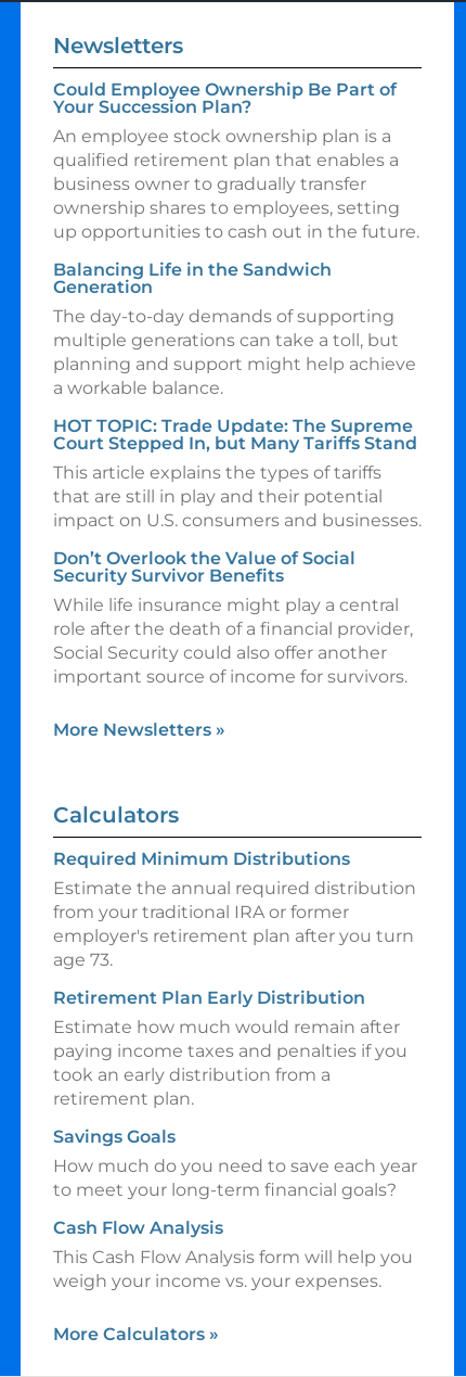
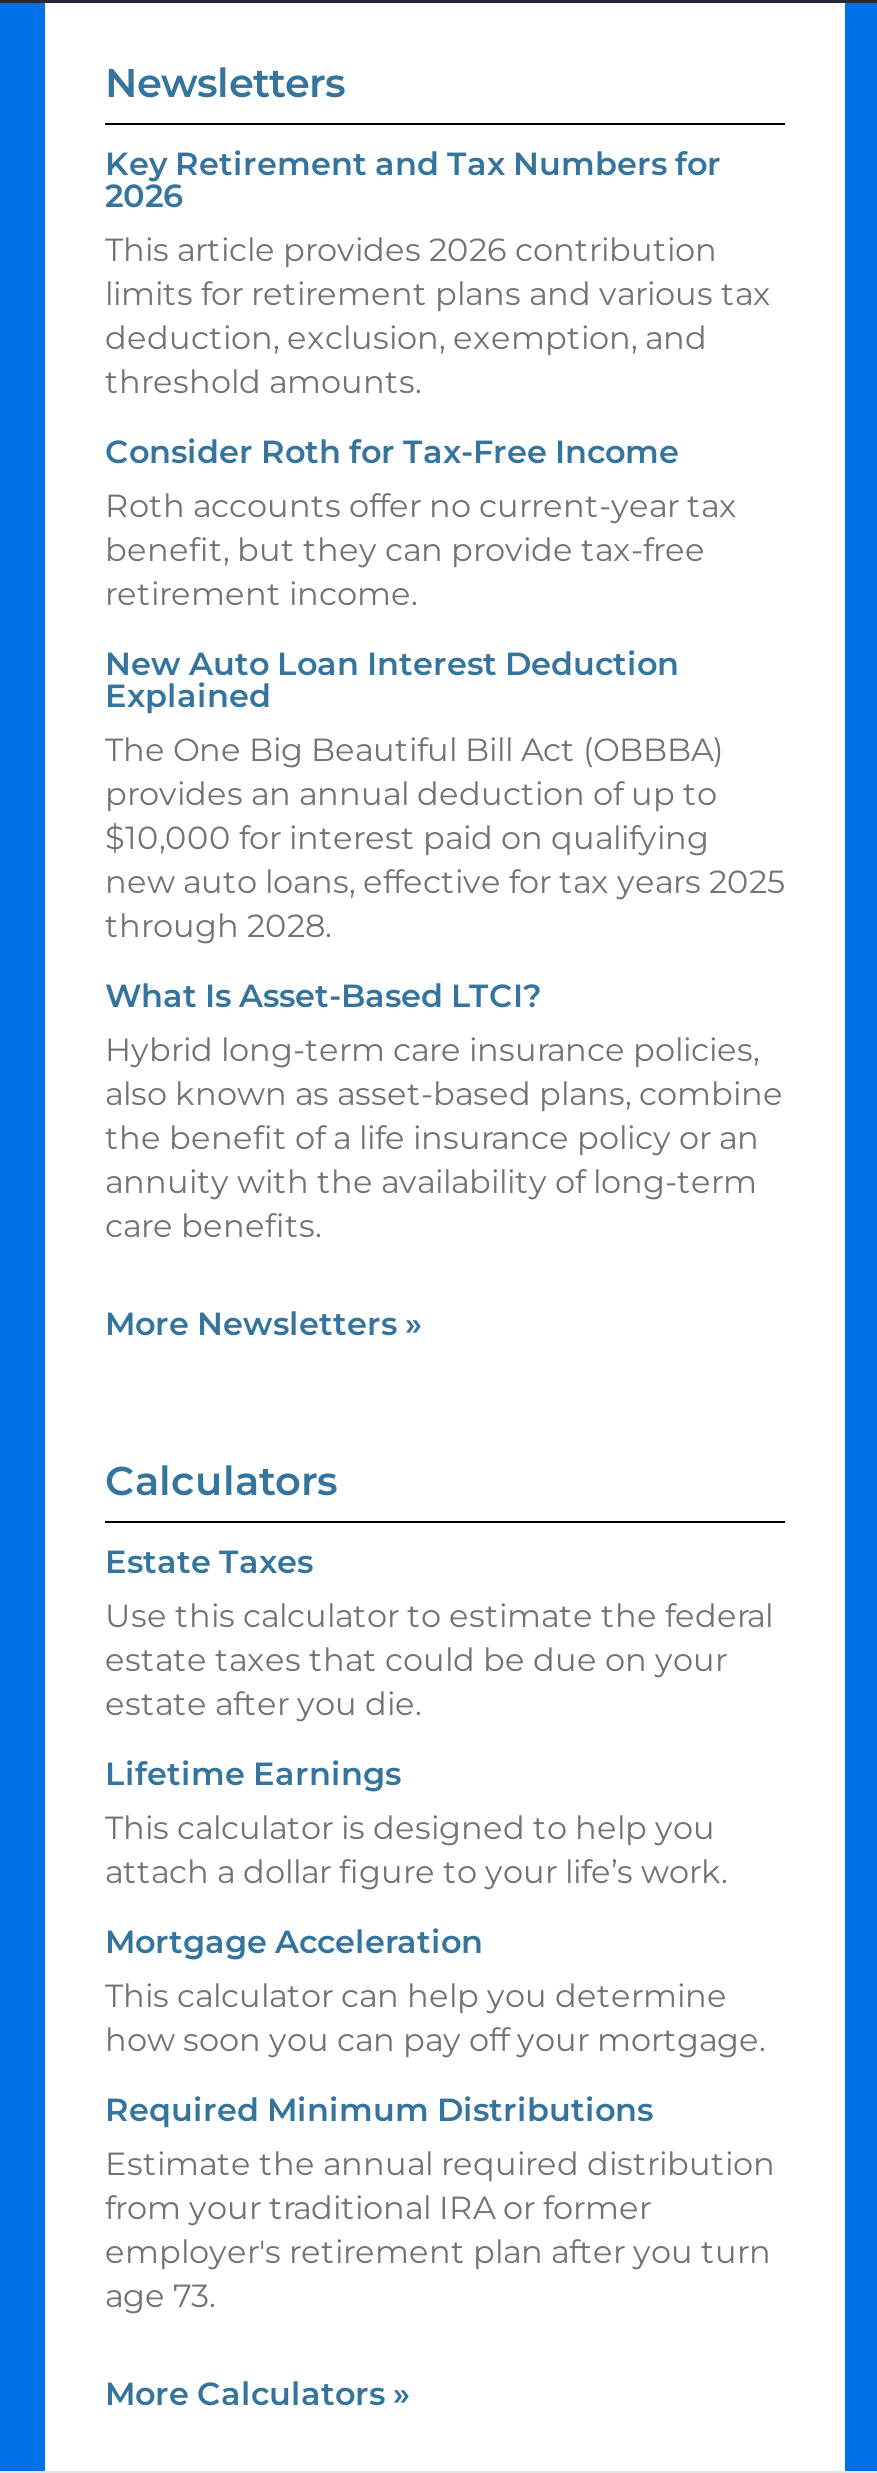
[53,79,419,242] Could Employee Ownership Be Part of | Your Succession Plan? | An employee stock ownership plan is a | qualified retirement plan that enables a | business owner to gradually transfer | ownership shares to employees, setting | up opportunities to cash out in the future. -> [105,145,771,401] Key Retirement and Tax Numbers for | 2026 | This article provides 2026 contribution | limits for retirement plans and various tax | deduction, exclusion, exemption, and | threshold amounts.
[53,259,416,398] Balancing Life in the Sandwich | Generation | The day-to-day demands of supporting | multiple generations can take a toll, but | planning and support might help achieve | a workable balance. -> [105,433,737,613] Consider Roth for Tax-Free Income | Roth accounts offer no current-year tax | benefit, but they can provide tax-free | retirement income.
[53,415,422,531] HOT TOPIC: Trade Update: The Supreme | Court Stepped In, but Many Tariffs Stand | This article explains the types of tariffs | that are still in play and their potential | impact on U.S. consumers and businesses. -> [105,645,785,945] New Auto Loan Interest Deduction | Explained | The One Big Beautiful Bill Act (OBBBA) | provides an annual deduction of up to | $10,000 for interest paid on qualifying | new auto loans, effective for tax years 2025 | through 2028.
[53,548,413,687] Don’t Overlook the Value of Social | Security Survivor Benefits | While life insurance might play a central | role after the death of a financial provider, | Social Security could also offer another | important source of income for survivors. -> [105,977,783,1245] What Is Asset-Based LTCI? | Hybrid long-term care insurance policies, | also known as asset-based plans, combine | the benefit of a life insurance policy or an | annuity with the availability of long-term | care benefits.
none -> [105,1543,773,2059] Estate Taxes | Use this calculator to estimate the federal | estate taxes that could be due on your | estate after you die. | Lifetime Earnings | This calculator is designed to help you | attach a dollar figure to your life’s work. | Mortgage Acceleration | This calculator can help you determine | how soon you can pay off your mortgage.
moved [53,848,416,970] -> [105,2091,775,2315]: Required Minimum Distributions | Estimate the annual required distribution | from your traditional IRA or former | employer's retirement plan after you turn | age 73.
[53,987,417,1291] Retirement Plan Early Distribution | Estimate how much would remain after | paying income taxes and penalties if you | took an early distribution from a | retirement plan. | Savings Goals | How much do you need to save each year | to meet your long-term financial goals? | Cash Flow Analysis | This Cash Flow Analysis form will help you | weigh your income vs. your expenses. -> none

